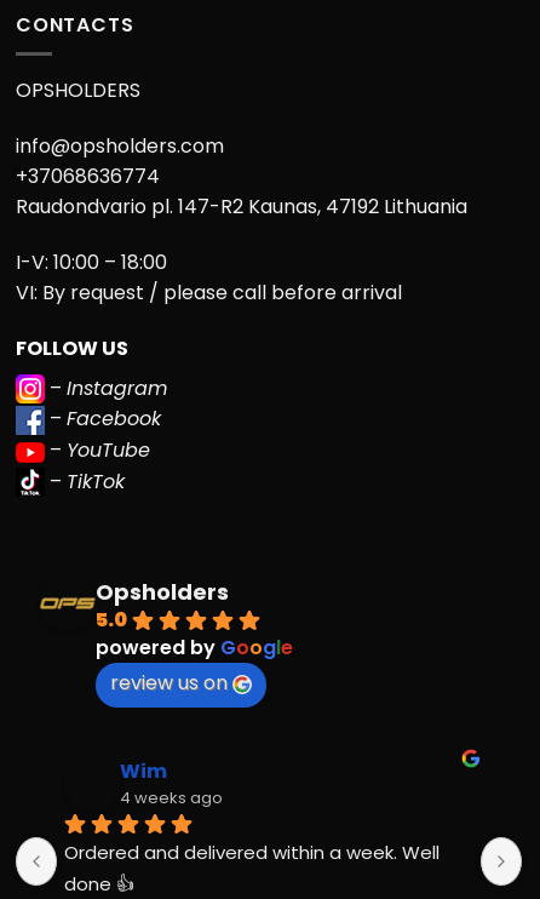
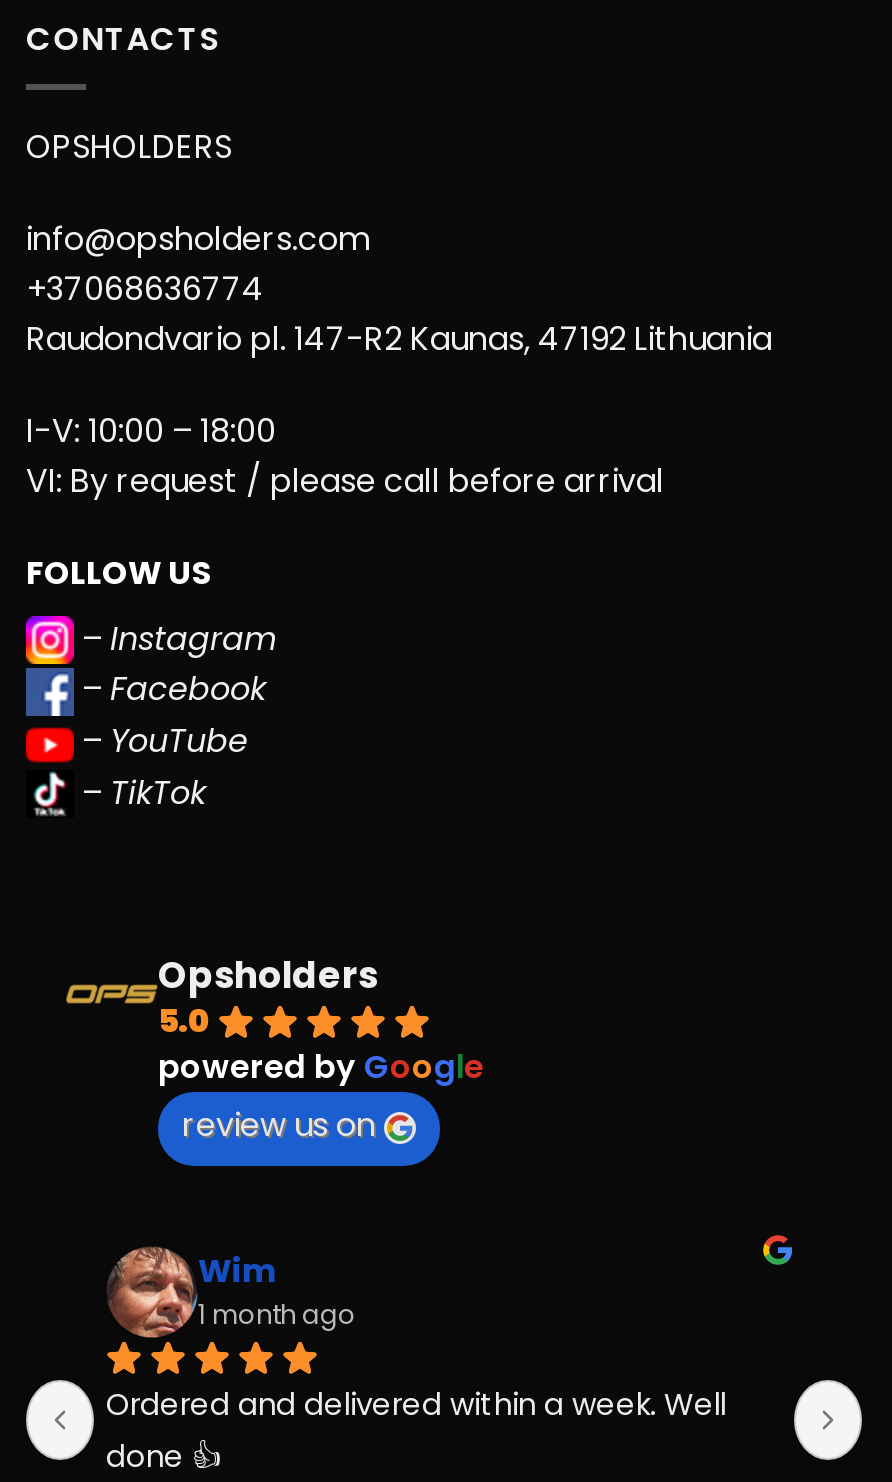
none -> [108,1246,192,1340] [image]
[120,787,223,810] 4 weeks ago -> [198,1297,356,1335] 1 month ago

